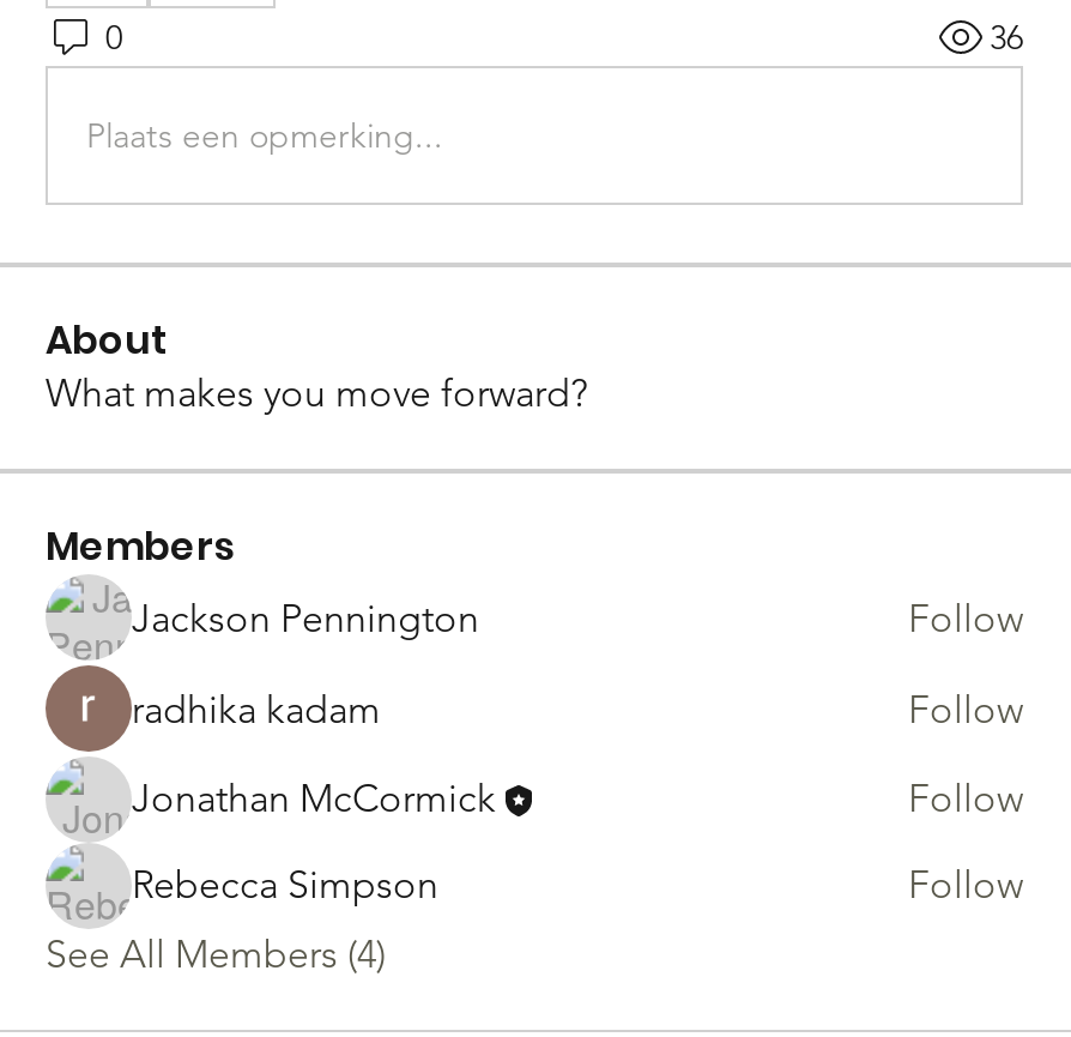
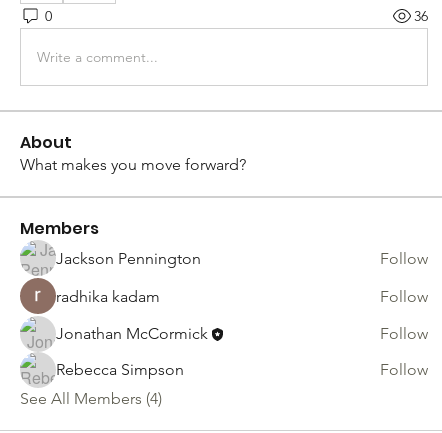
[86,113,443,156] Plaats een opmerking... -> [37,47,158,65] Write a comment...

